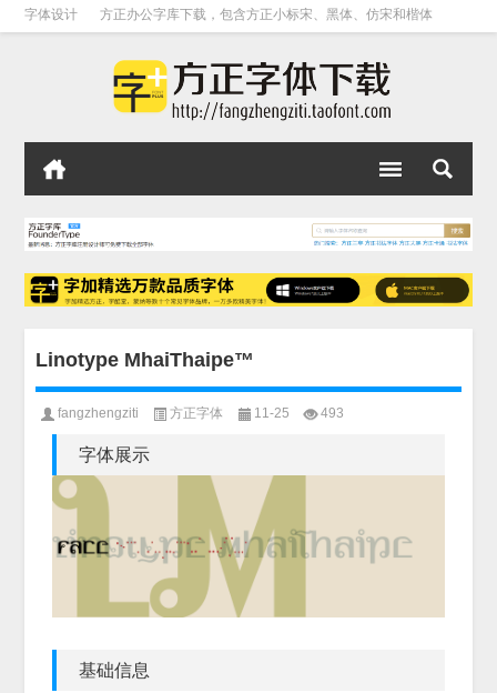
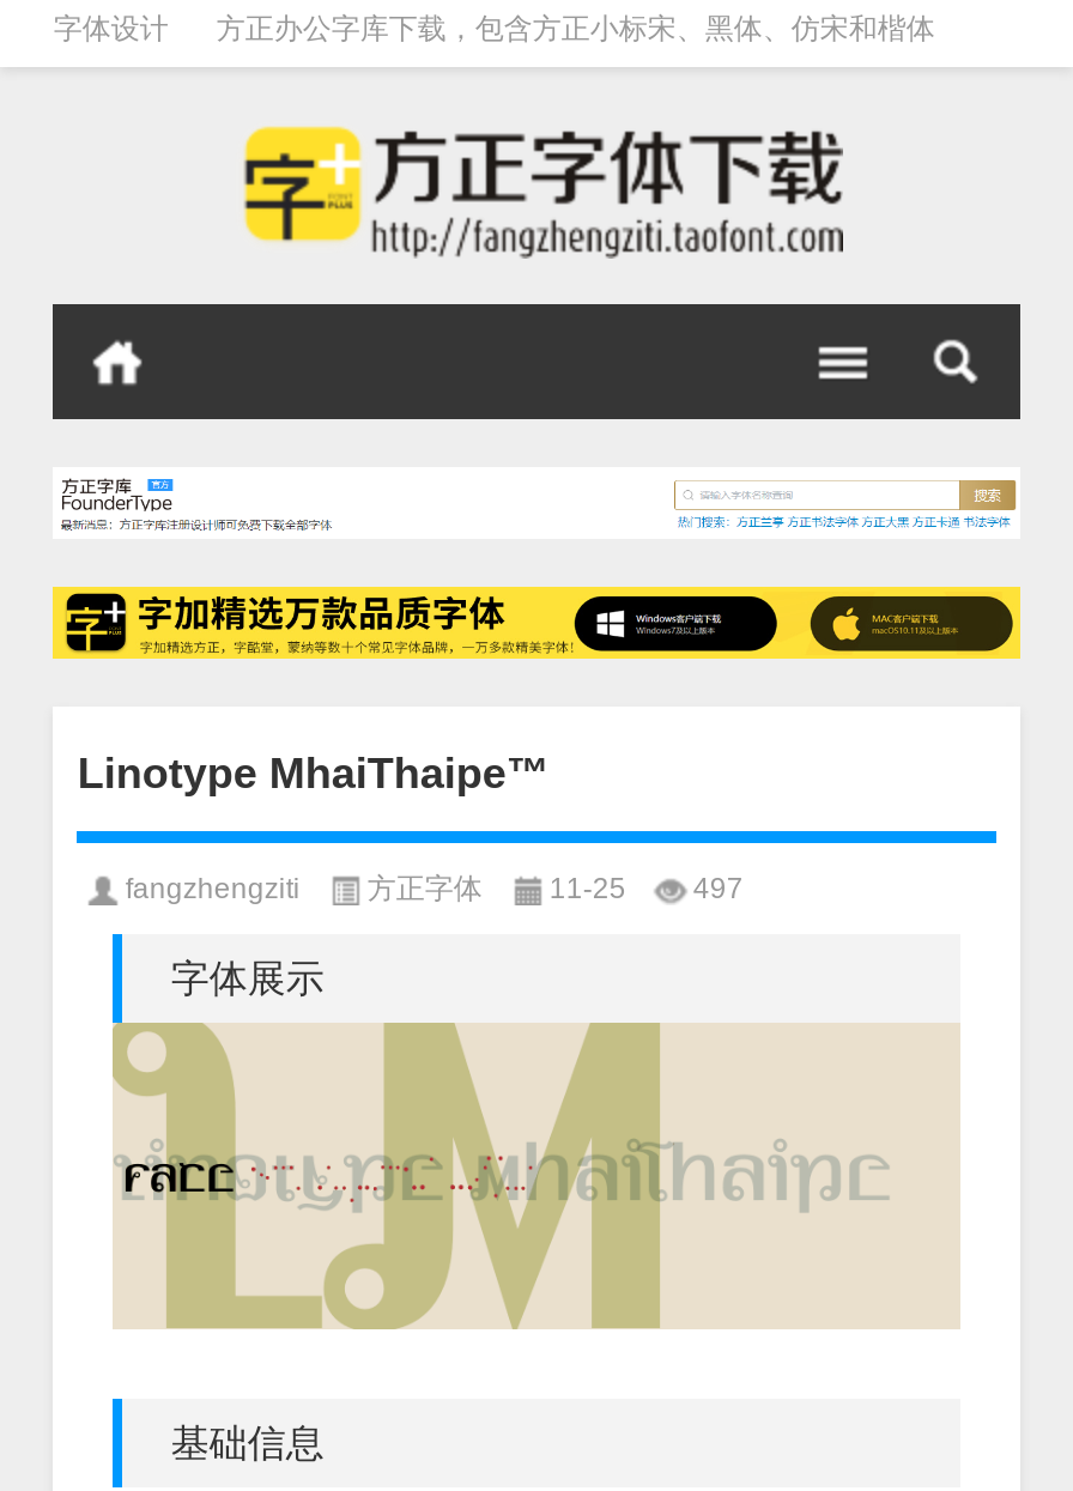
[58,405,344,421] fangzhengziti 方正字体 11-25 493 -> [126,872,743,905] fangzhengziti 方正字体 11-25 497

